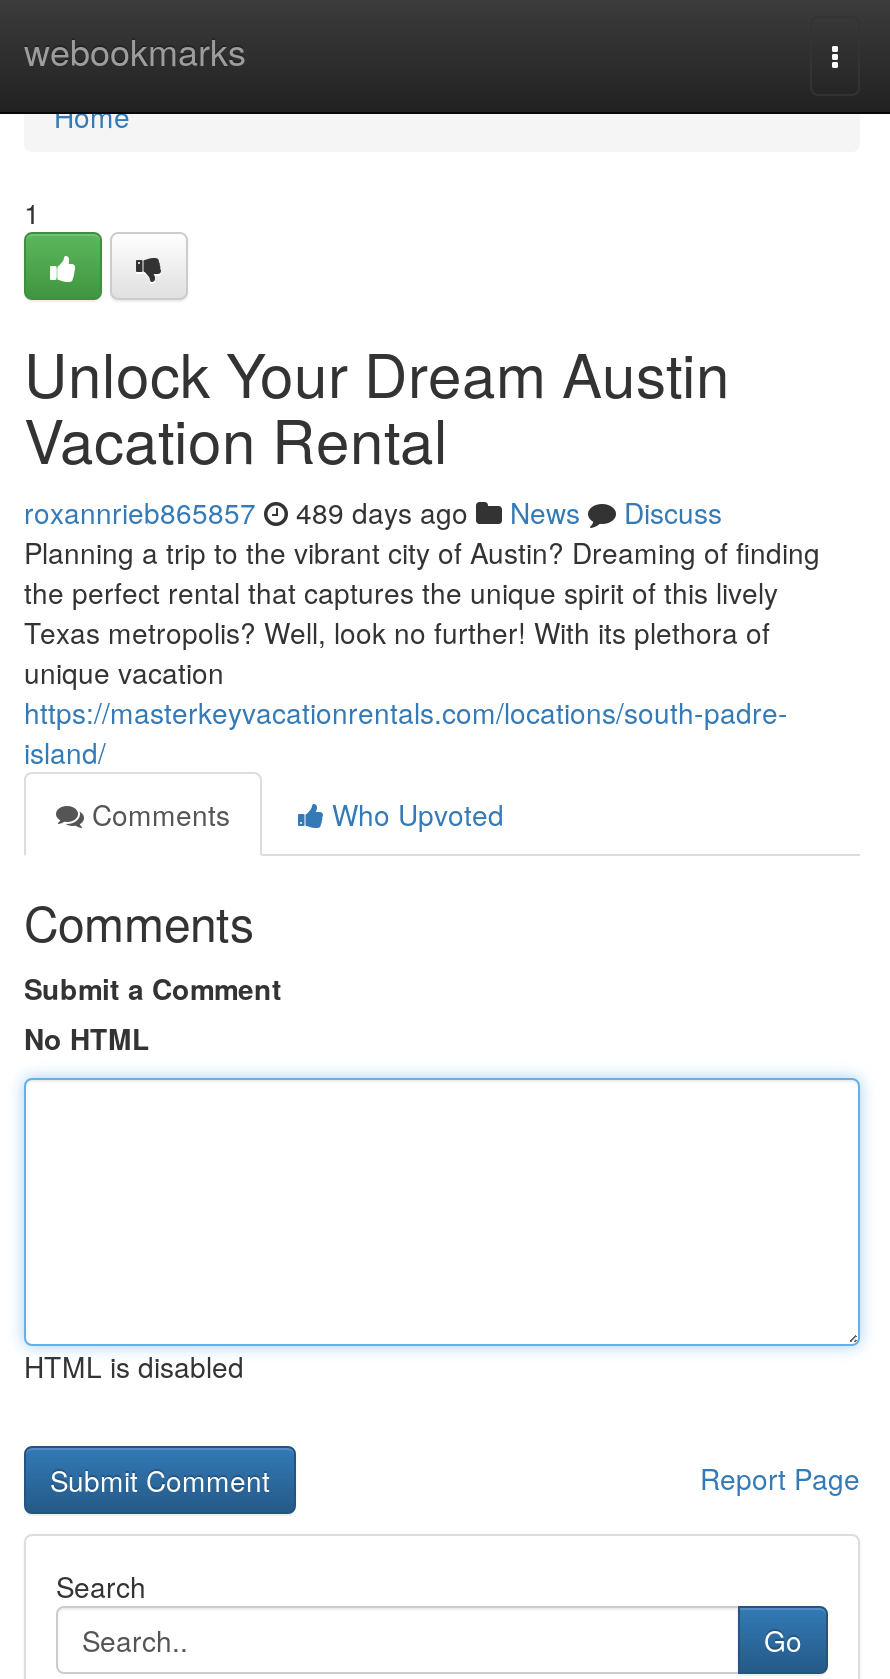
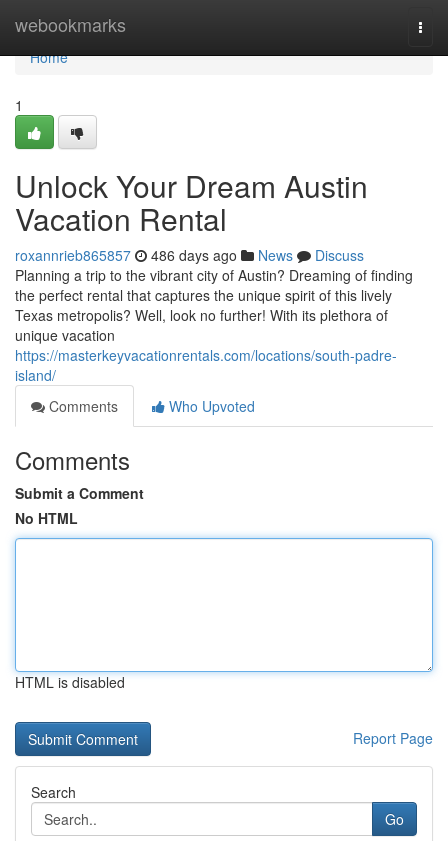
[24,492,722,532] roxannrieb865857 489 days ago News Discuss -> [15,245,364,265] roxannrieb865857 486 days ago News Discuss

